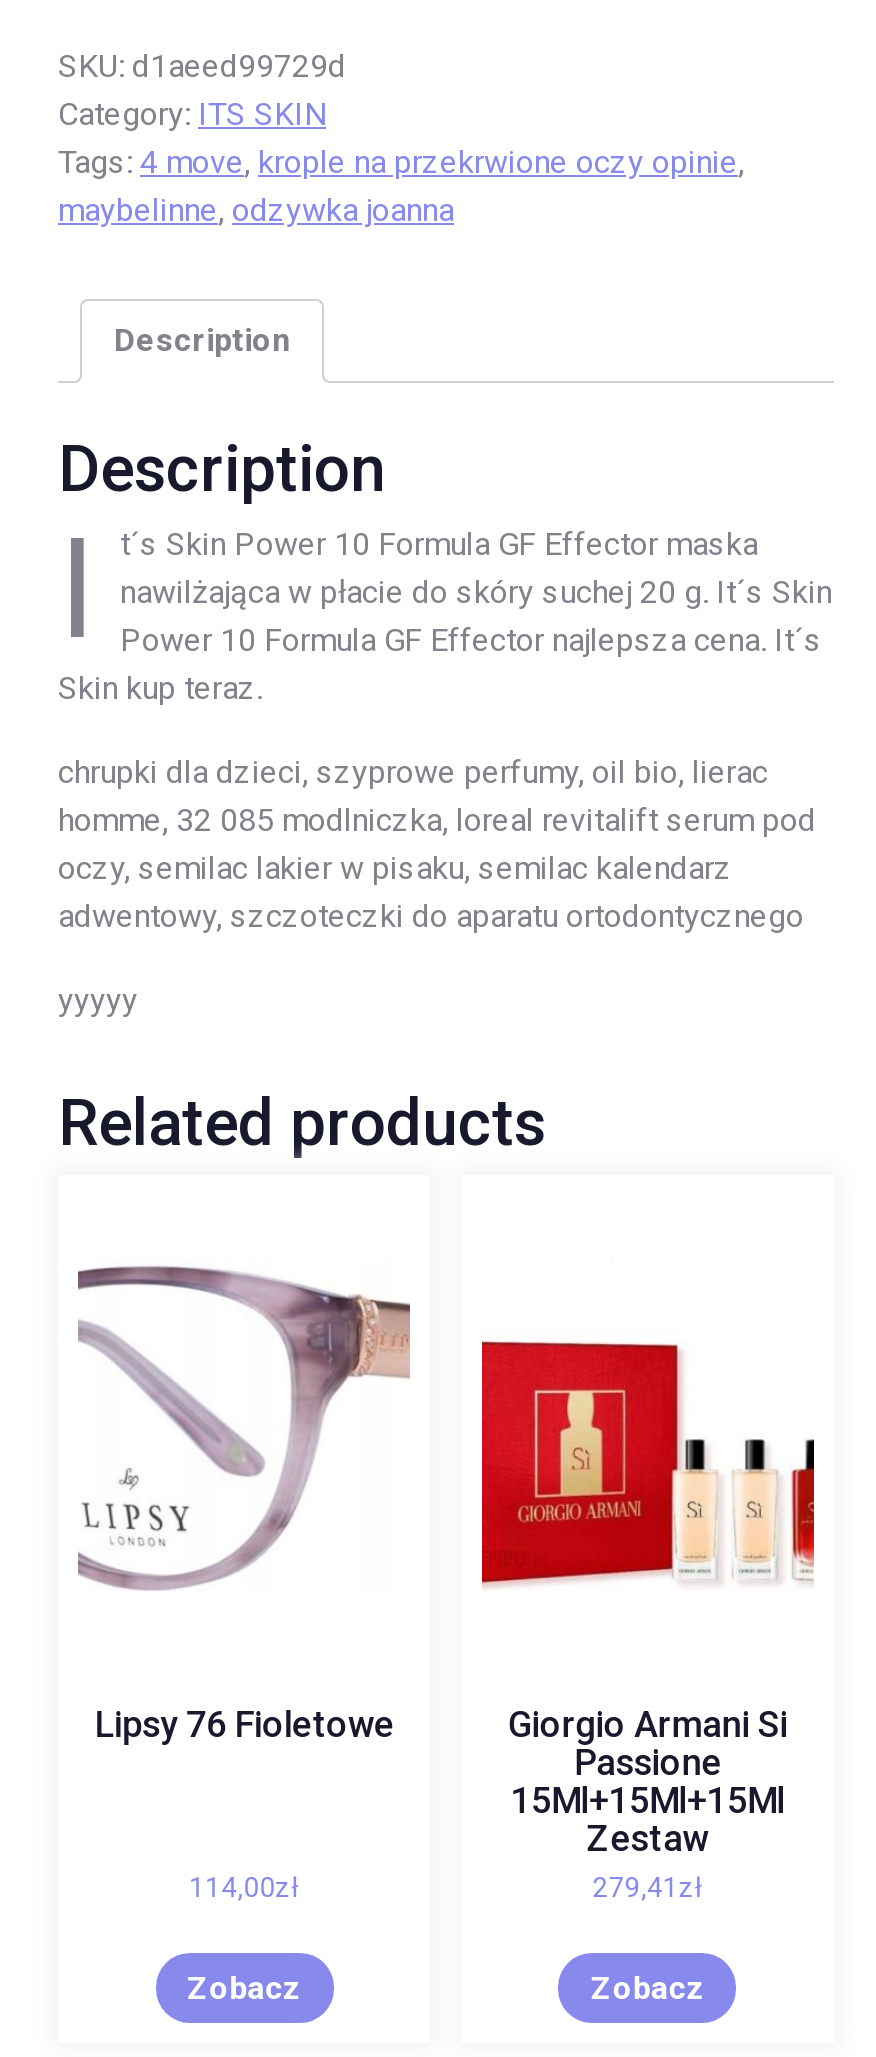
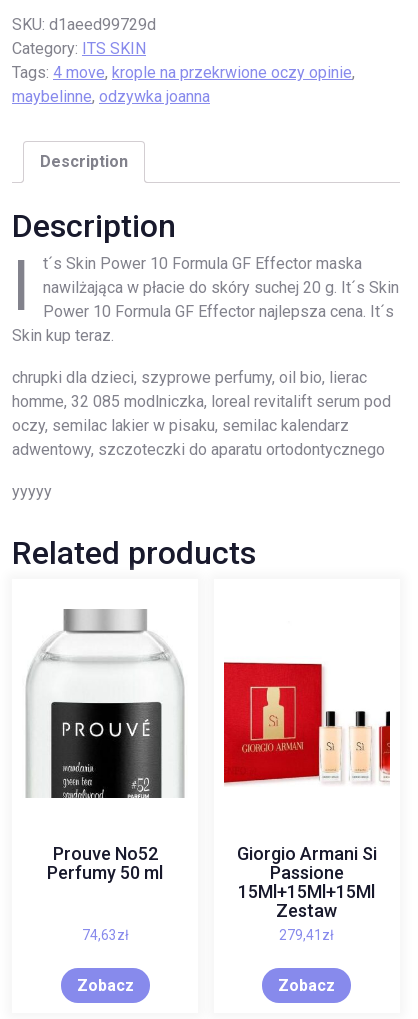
[76,1235,412,1613] [image] -> [22,608,188,799] [image]
[94,1703,394,1745] Lipsy 76 Fioletowe -> [47,843,163,883] Prouve No52 | Perfumy 50 ml
[189,1871,299,1903] 114,00zł -> [82,927,129,943] 74,63zł

